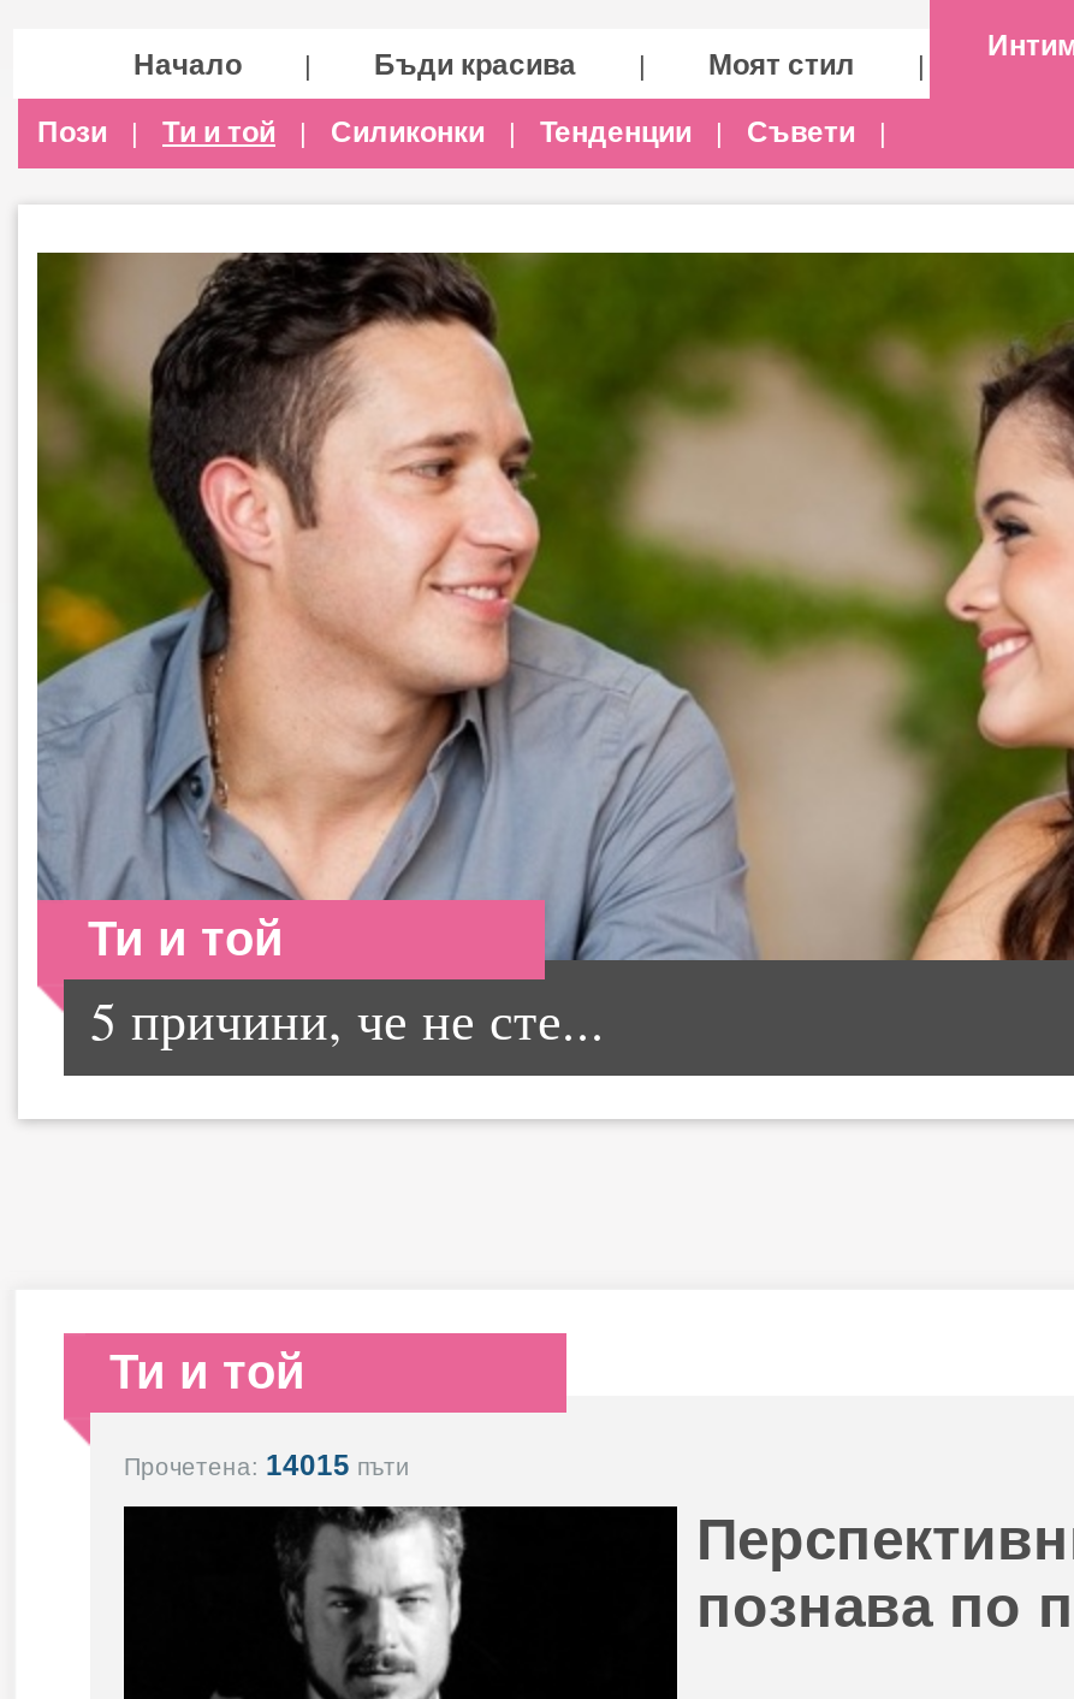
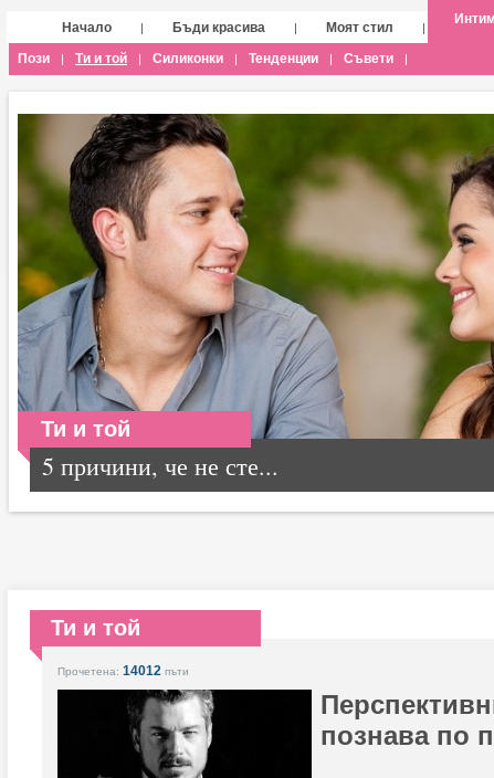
[124,1449,410,1482] Прочетена: 14015 пъти -> [57,663,189,679] Прочетена: 14012 пъти

